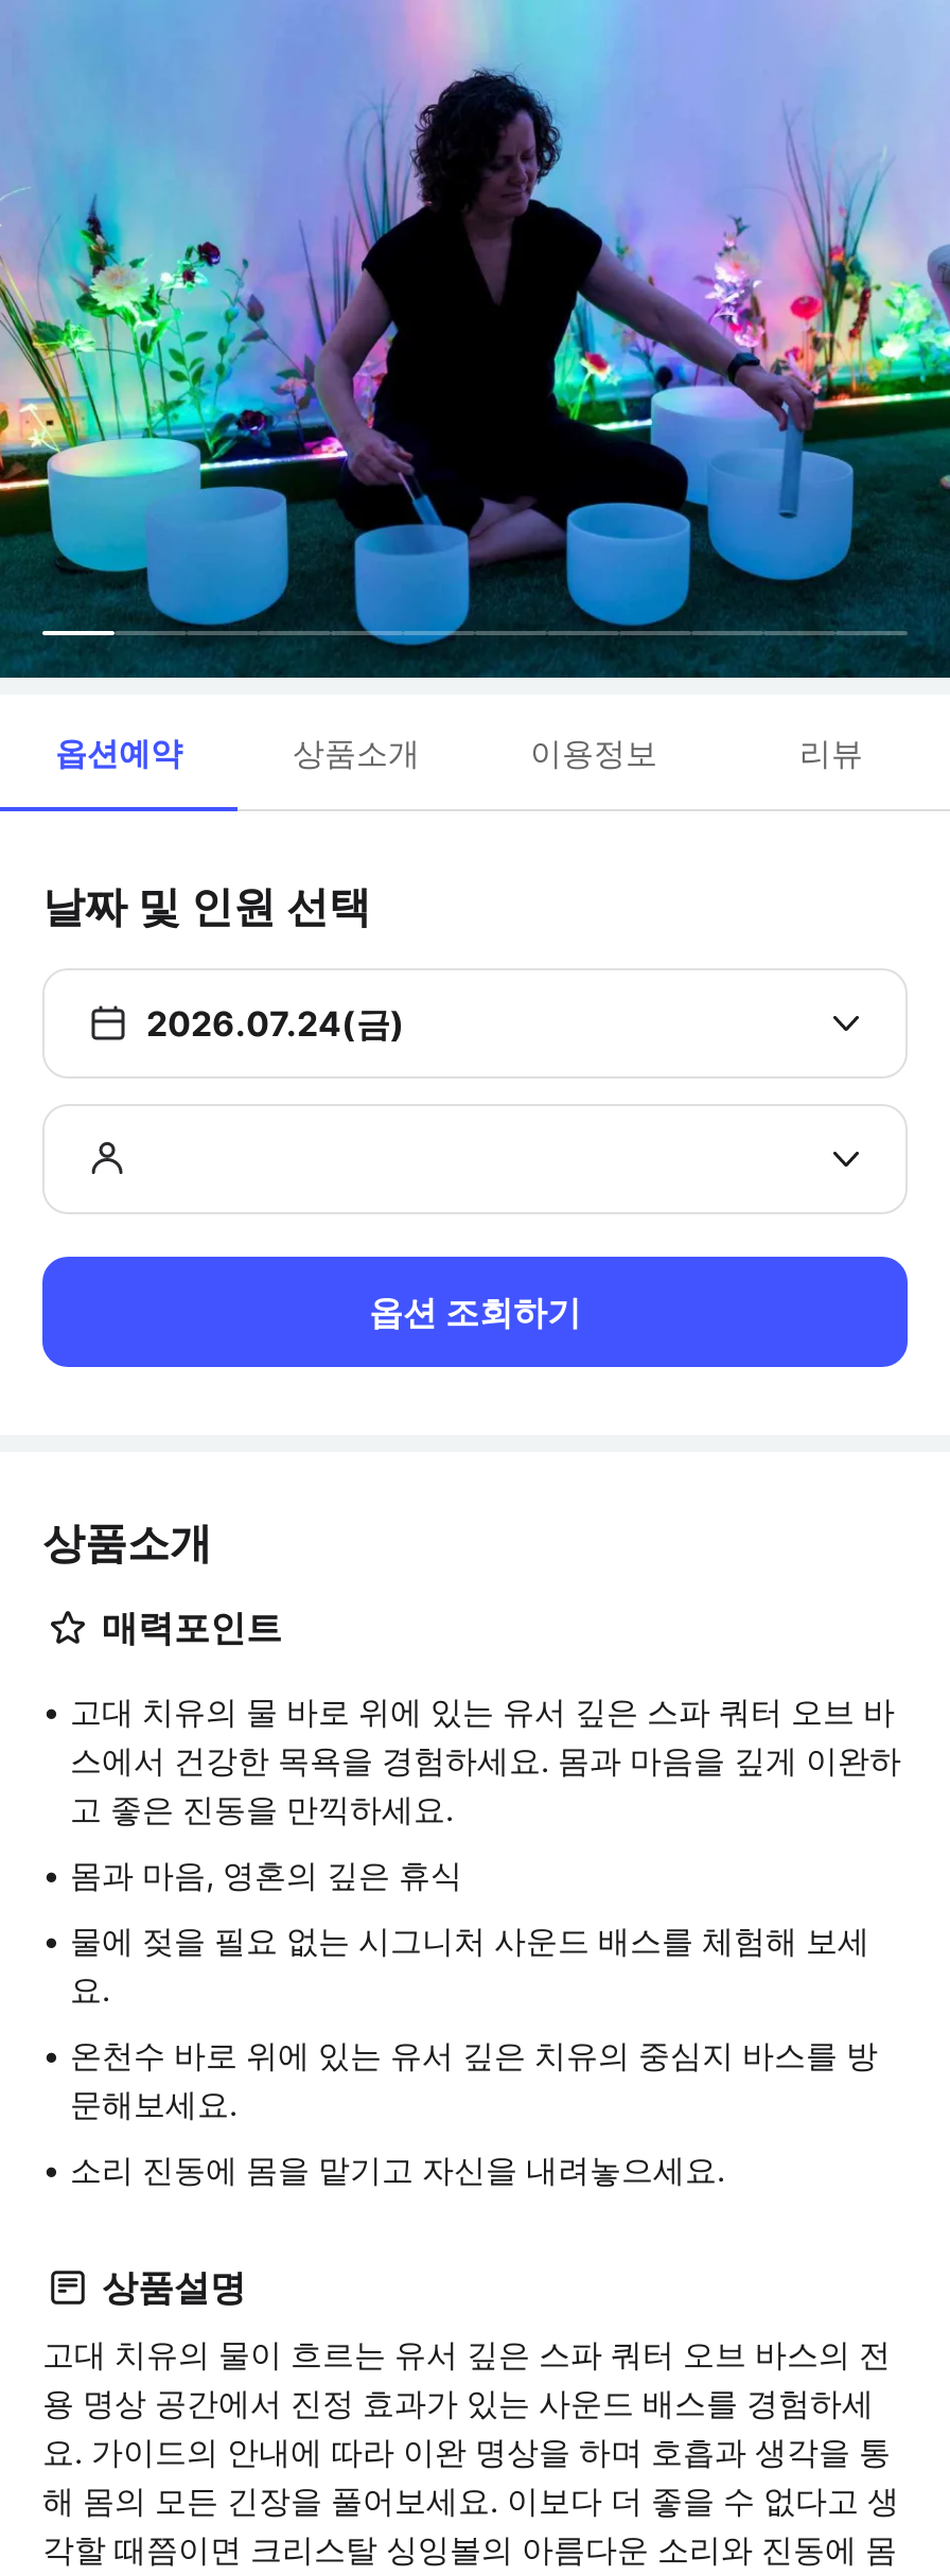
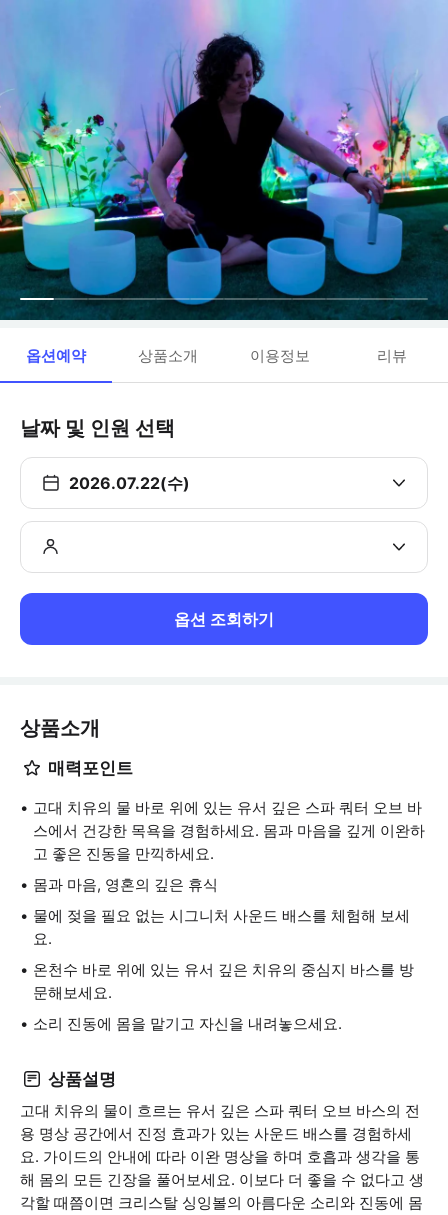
[146,1002,405,1045] 2026.07.24(금) -> [69,473,190,493] 2026.07.22(수)

